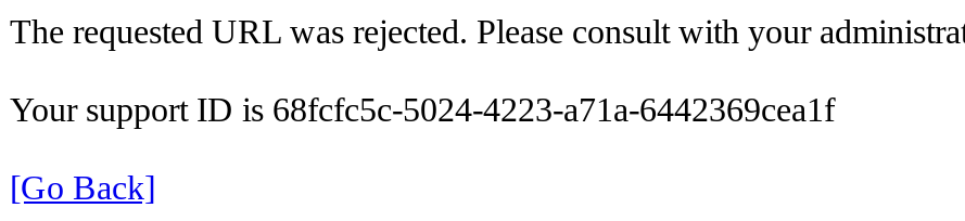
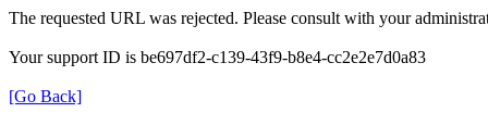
[10,91,835,128] Your support ID is 68fcfc5c-5024-4223-a71a-6442369cea1f -> [9,48,426,66] Your support ID is be697df2-c139-43f9-b8e4-cc2e2e7d0a83

